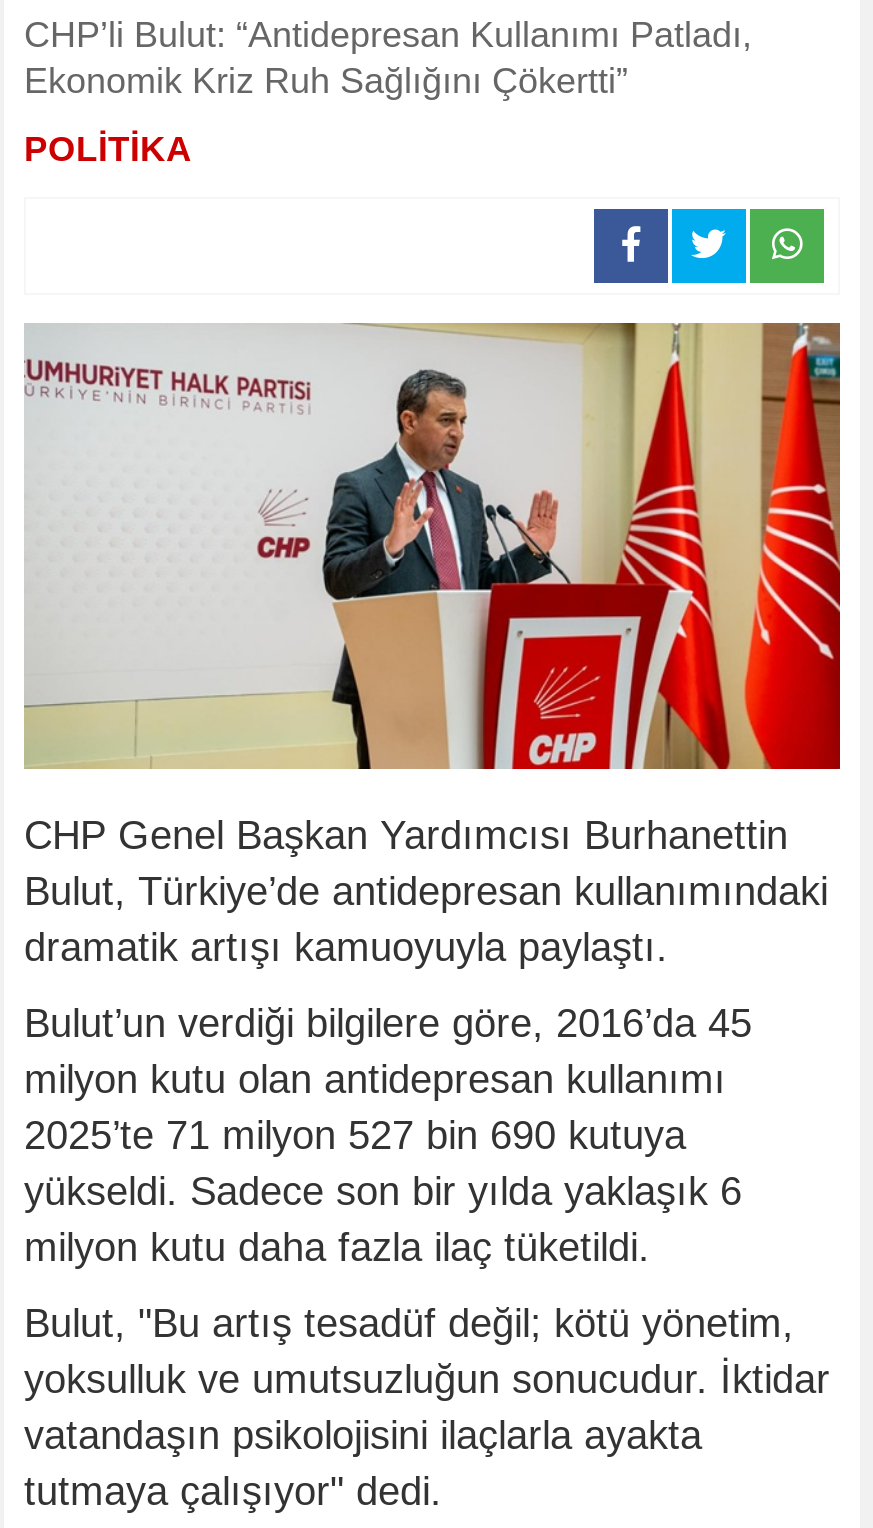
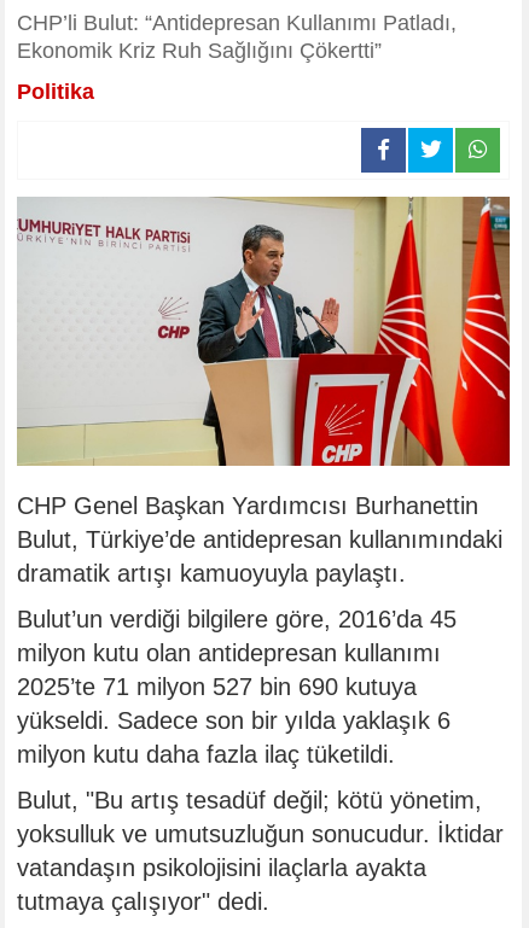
[24,129,192,169] POLİTİKA -> [17,80,94,104] Politika

